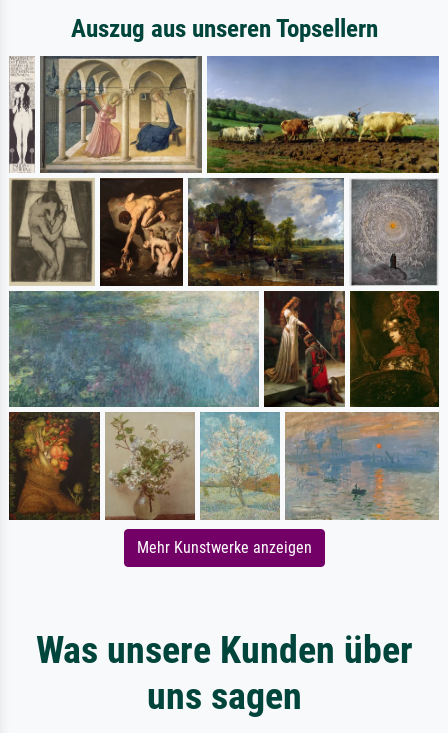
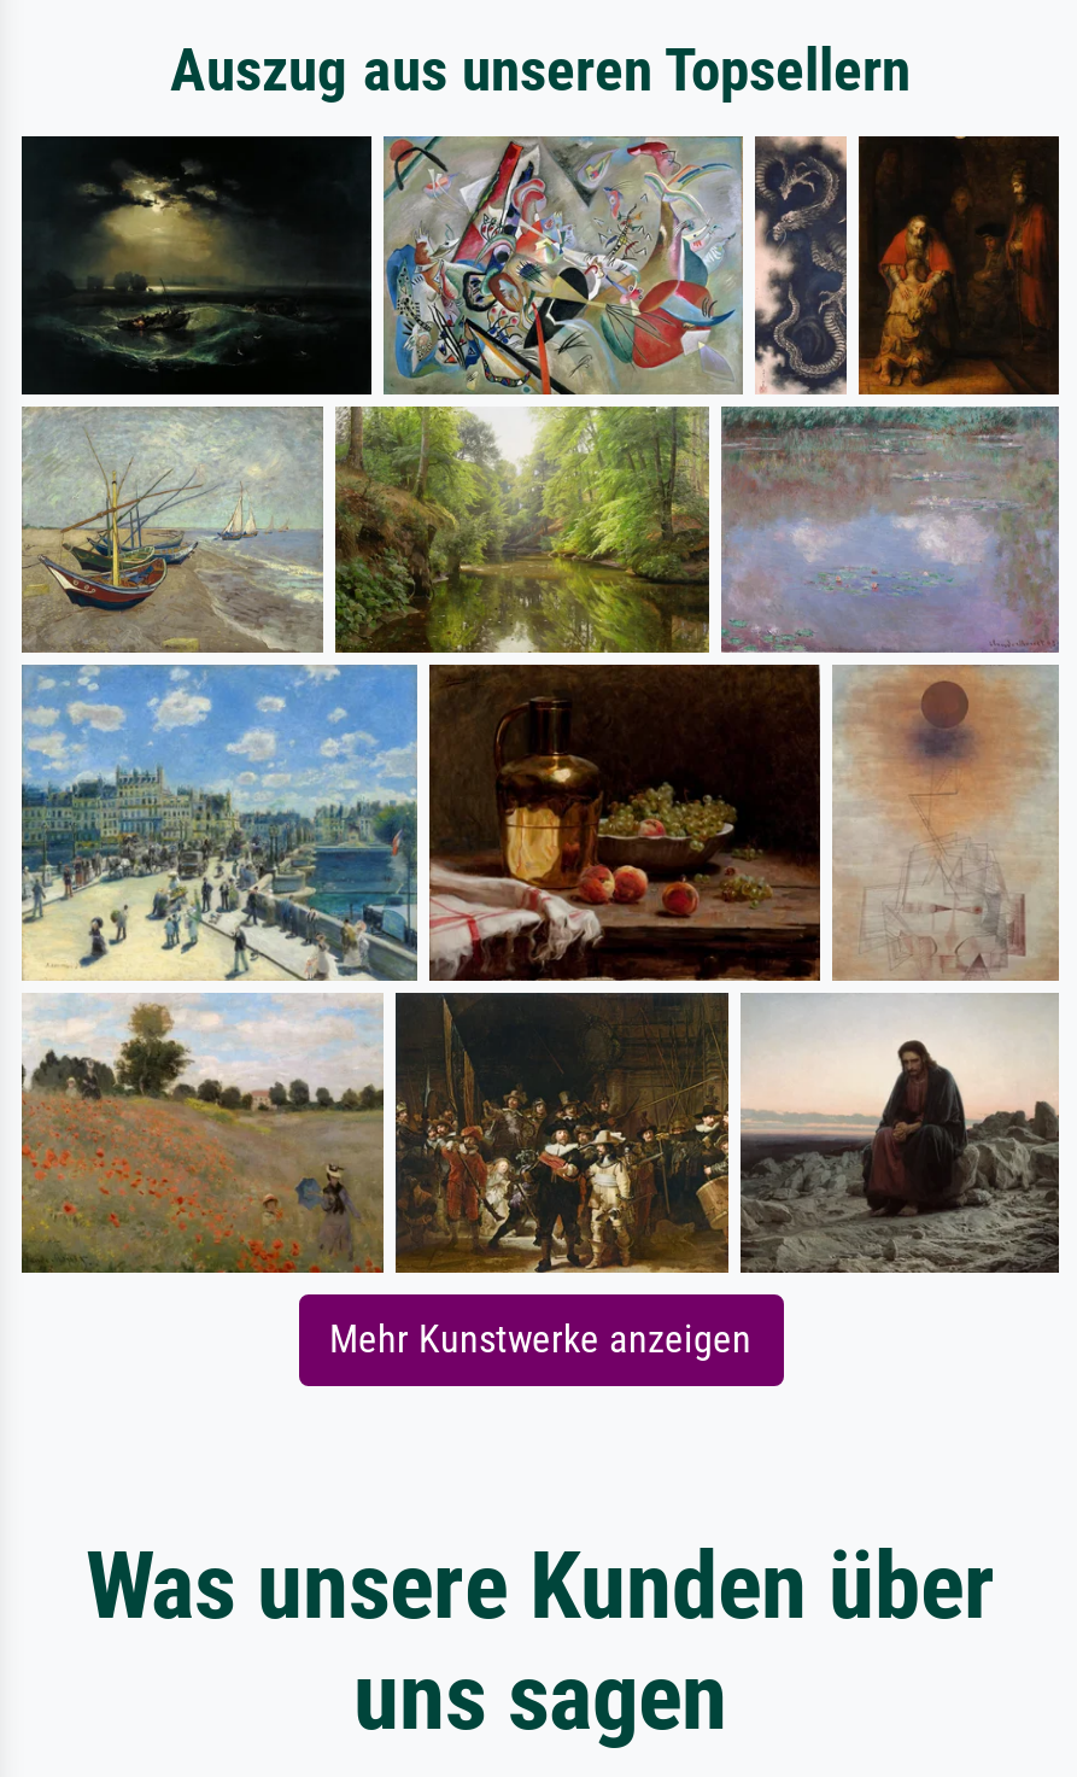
[8,55,440,521] [image] -> [19,133,1061,1274] [image]

